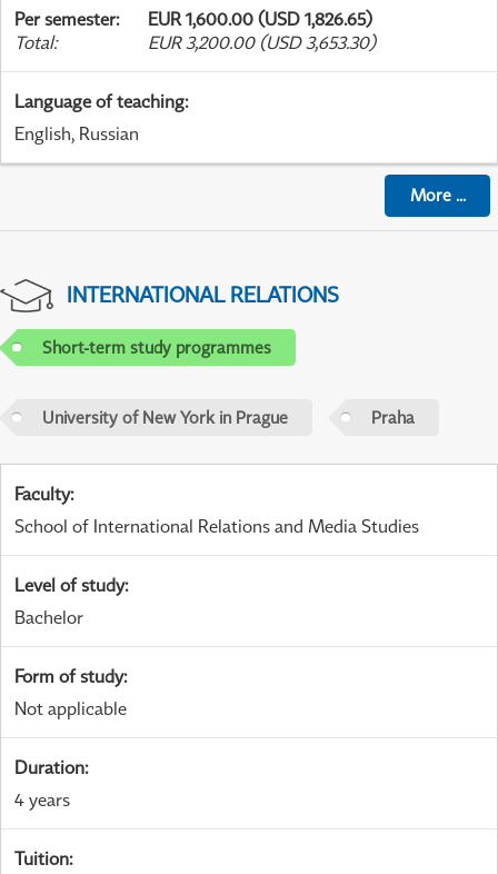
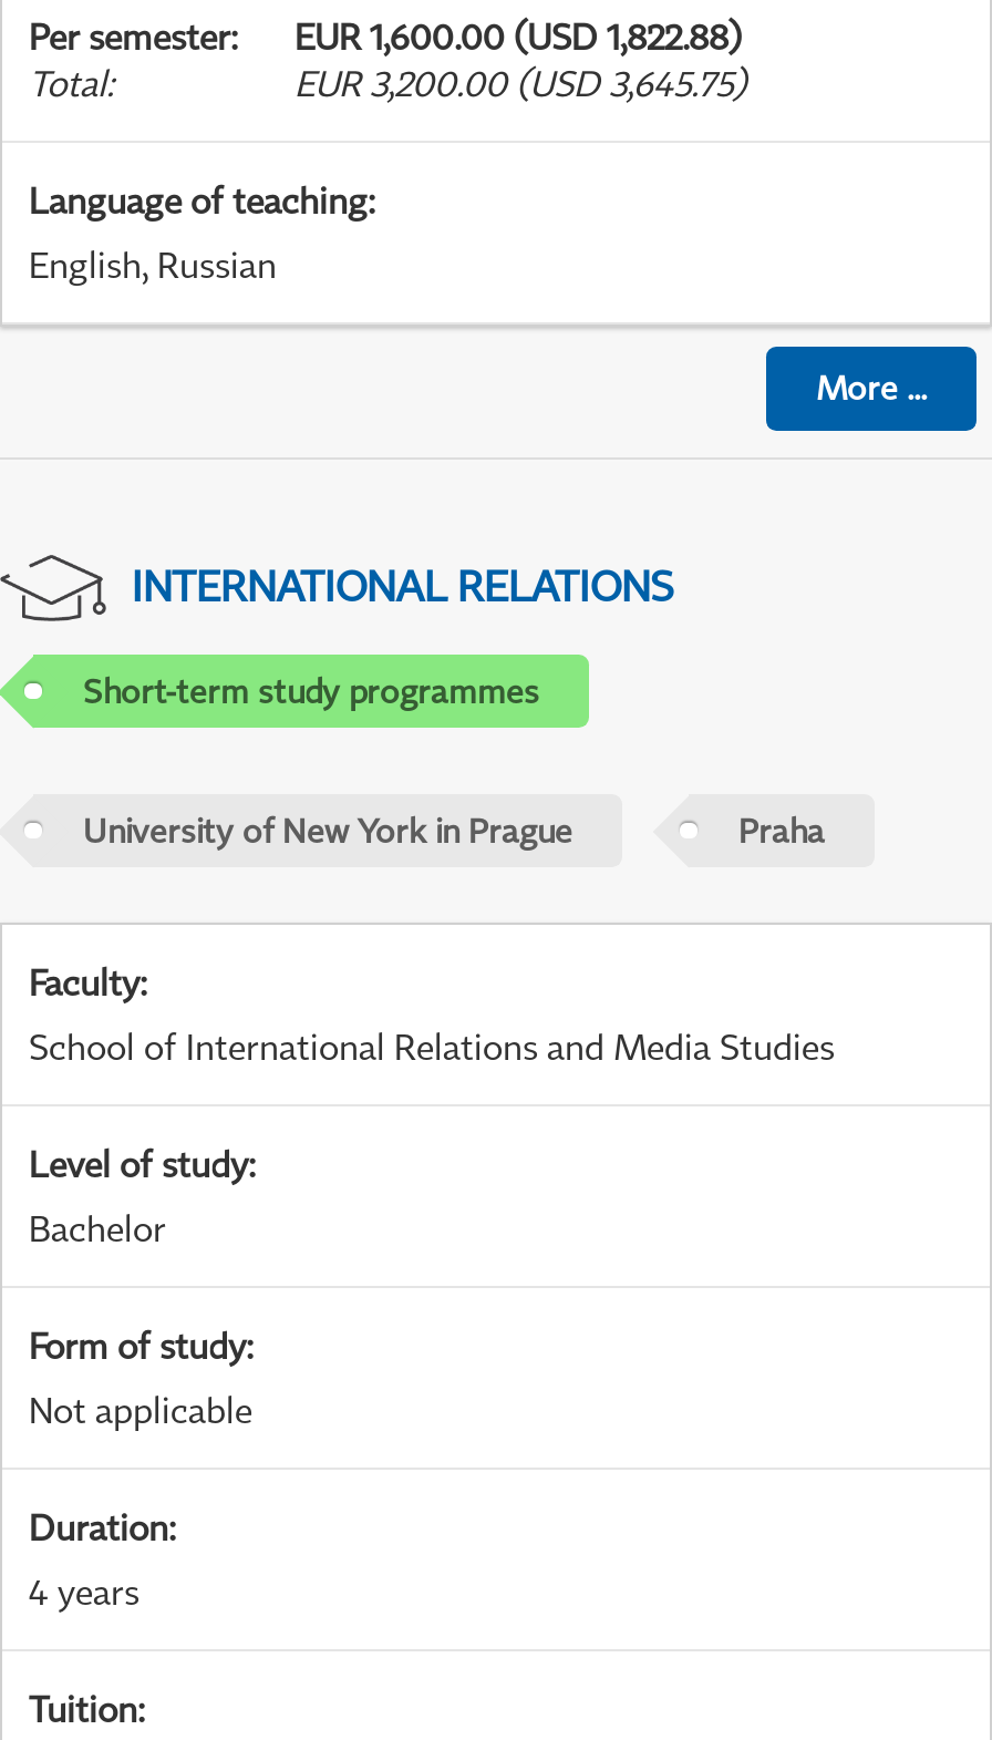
[14,7,372,30] Per semester: EUR 1,600.00 (USD 1,826.65) -> [29,14,742,58] Per semester: EUR 1,600.00 (USD 1,822.88)
[148,31,376,53] EUR 3,200.00 (USD 3,653.30) -> [294,60,746,104] EUR 3,200.00 (USD 3,645.75)

